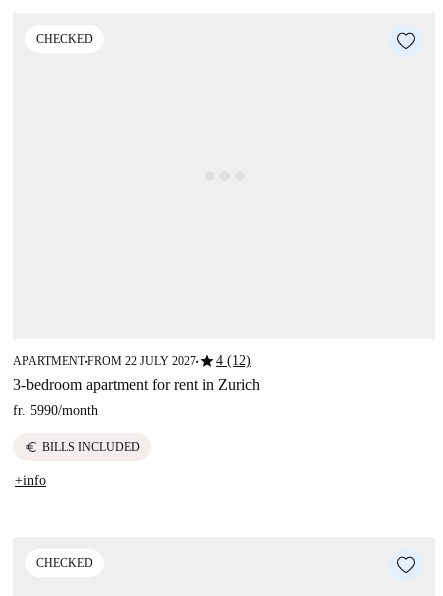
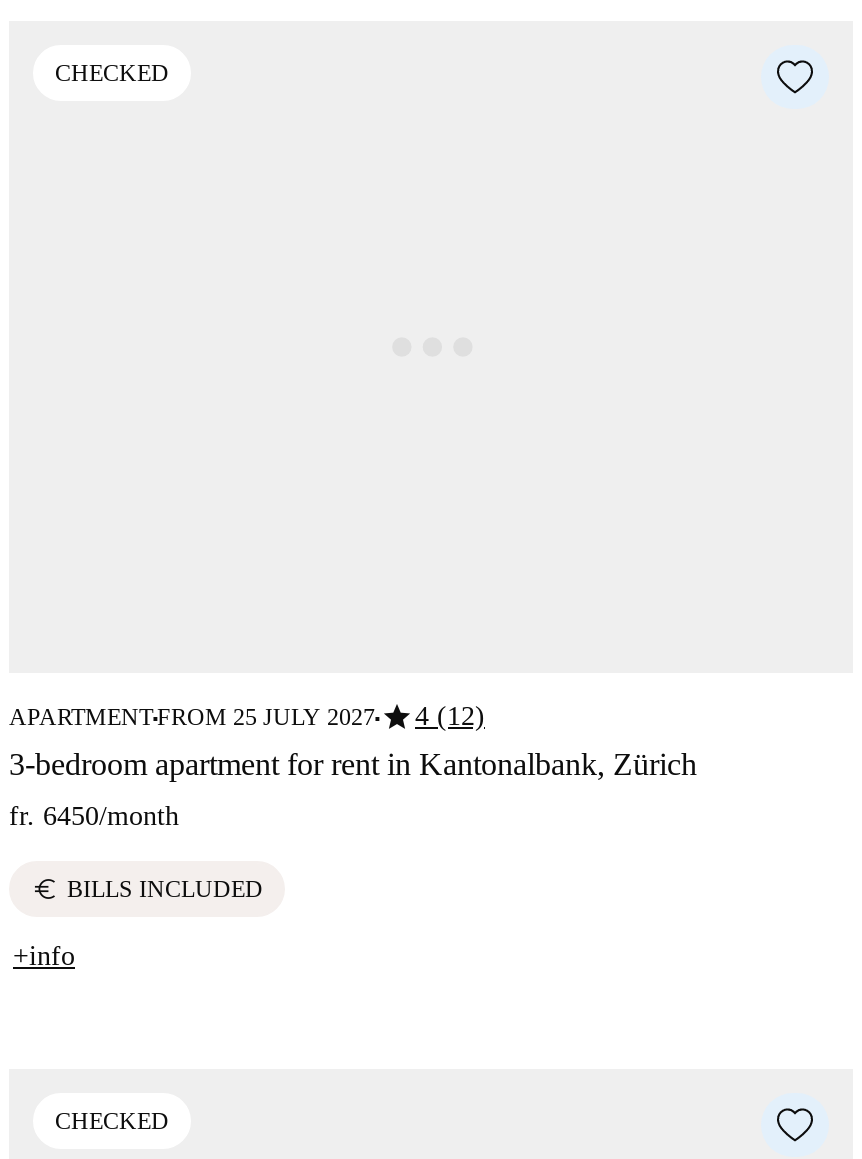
[13,350,260,393] APARTMENT FROM 22 JULY 2027 star4 (12) | 3-bedroom apartment for rent in Zurich -> [9,695,697,781] APARTMENT FROM 25 JULY 2027 star4 (12) | 3-bedroom apartment for rent in Kantonalbank, Zürich
[13,403,98,418] fr. 5990/month -> [9,801,179,831] fr. 6450/month

